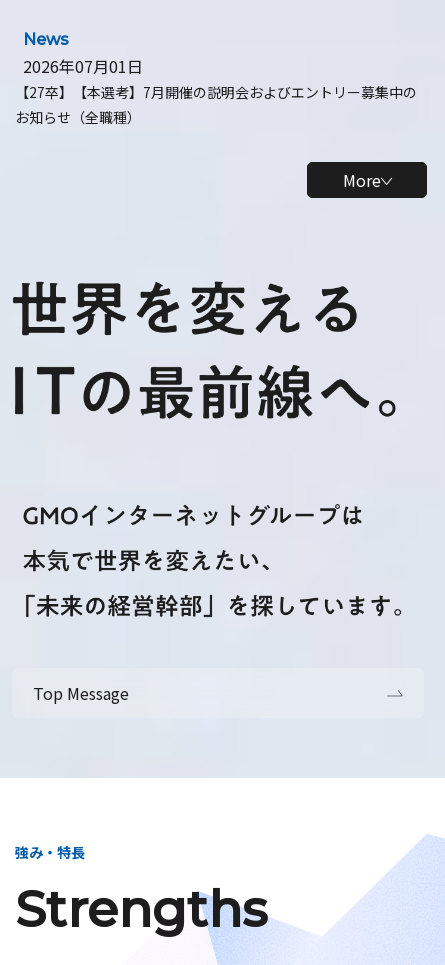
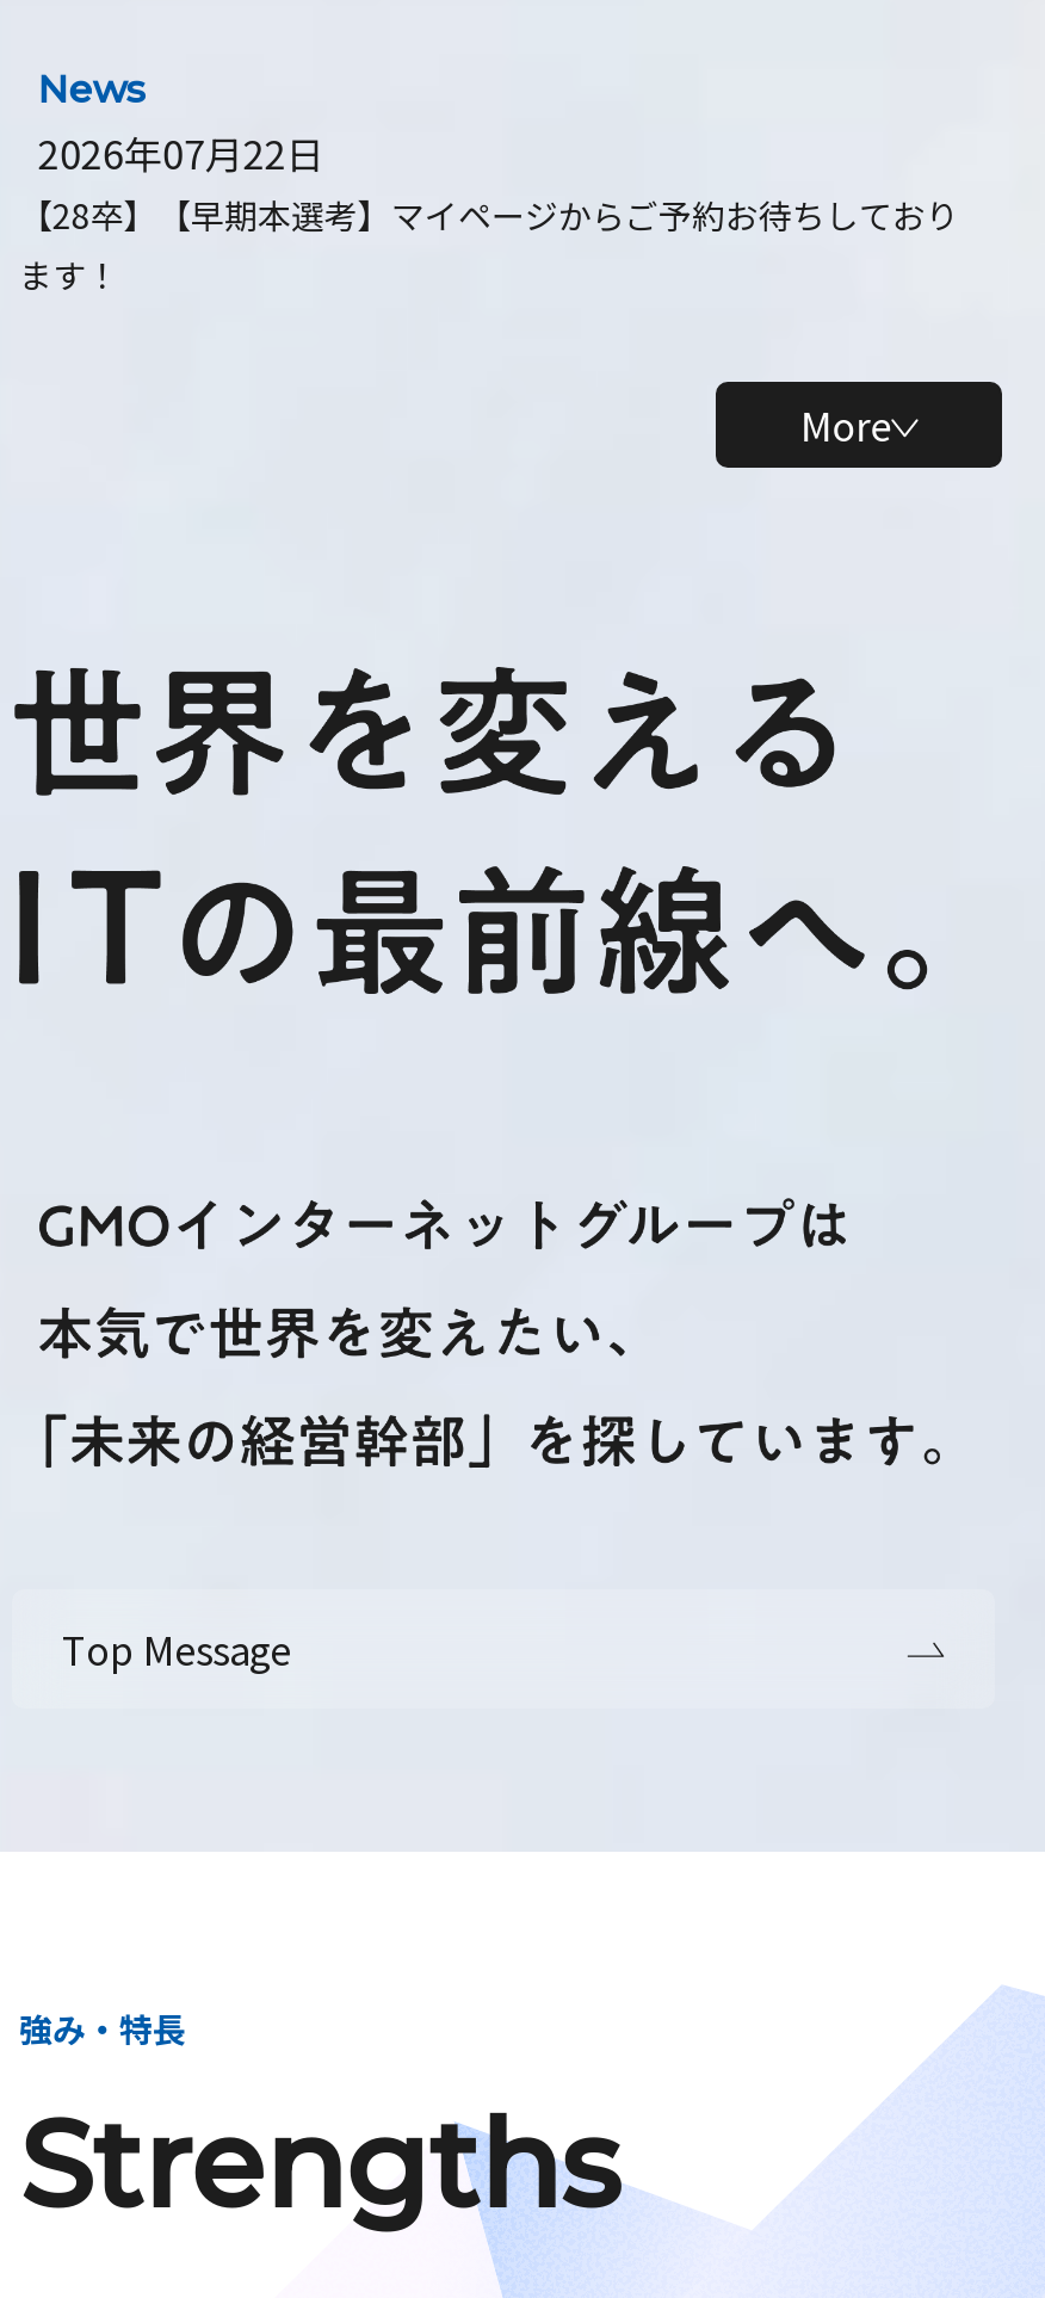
[15,54,417,127] 2026年07月01日 | 【27卒】【本選考】7月開催の説明会およびエントリー募集中の | お知らせ（全職種） -> [19,124,959,298] 2026年07月22日 | 【28卒】【早期本選考】マイページからご予約お待ちしており | ます！

